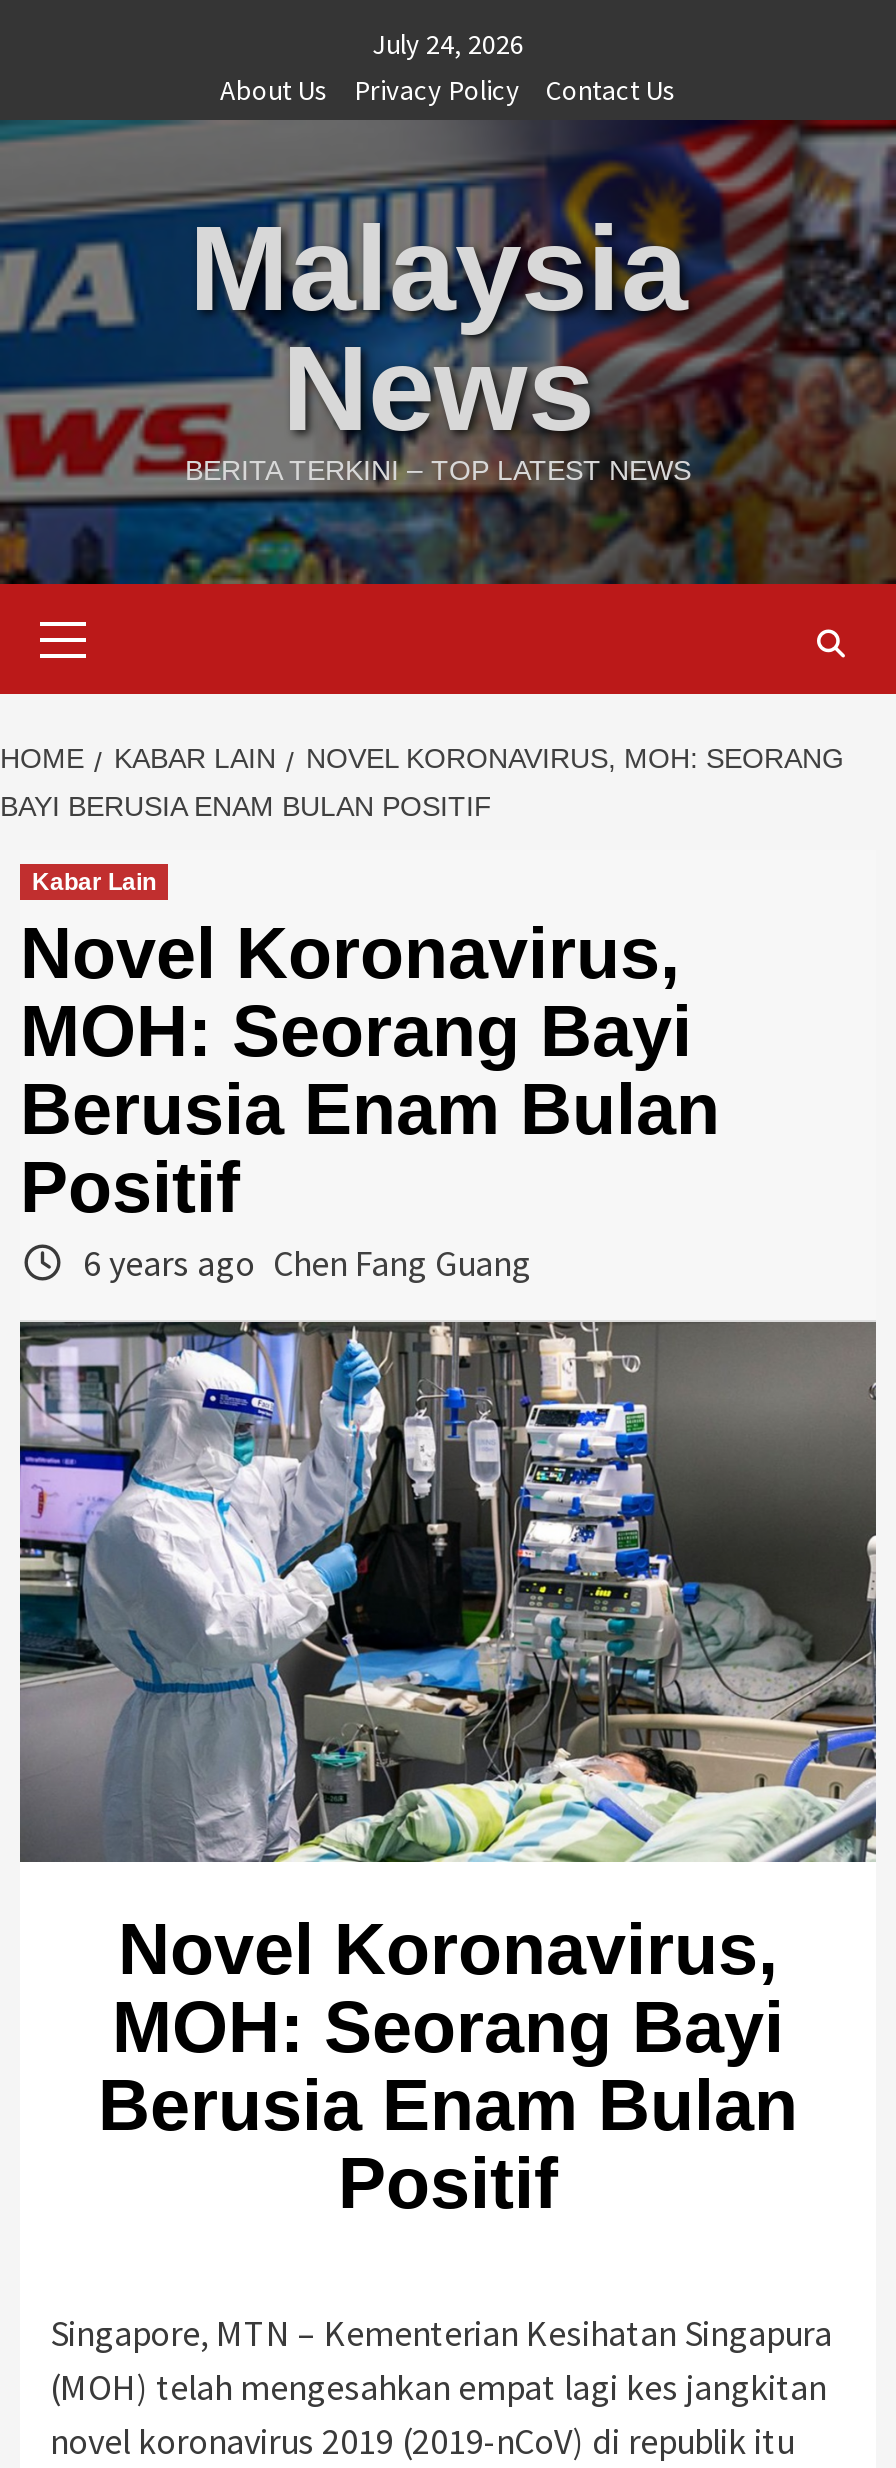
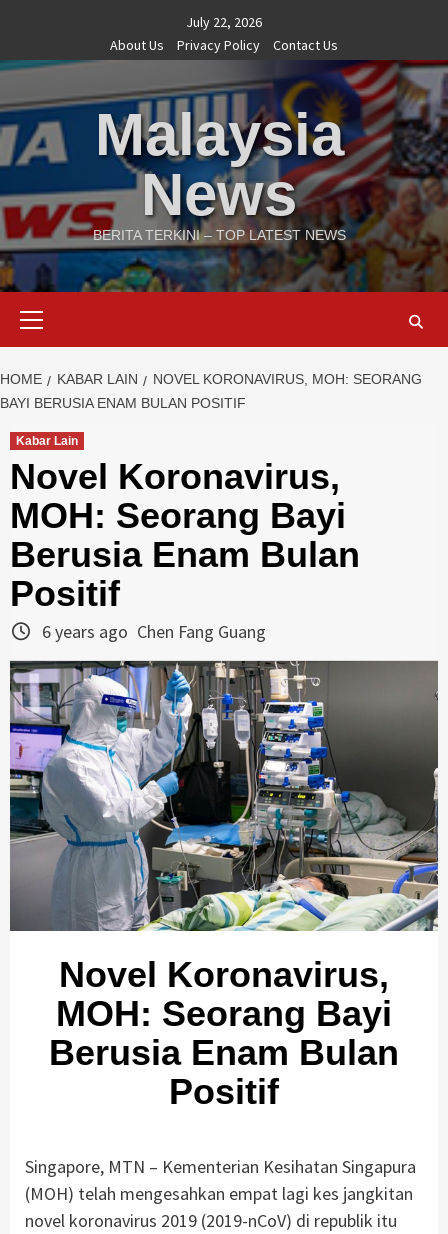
[372,26,524,62] July 24, 2026 -> [186,13,262,31] July 22, 2026

